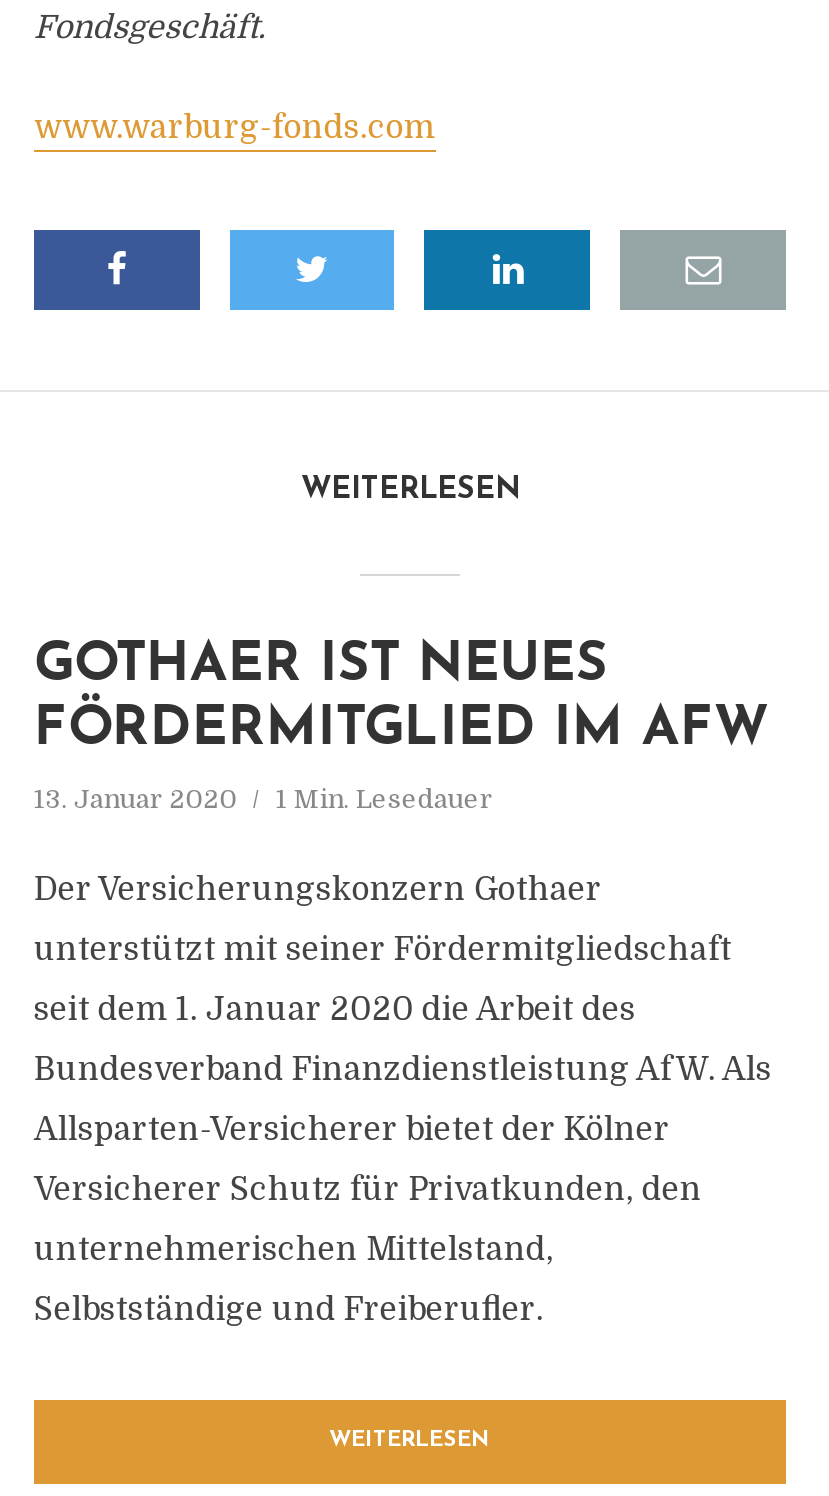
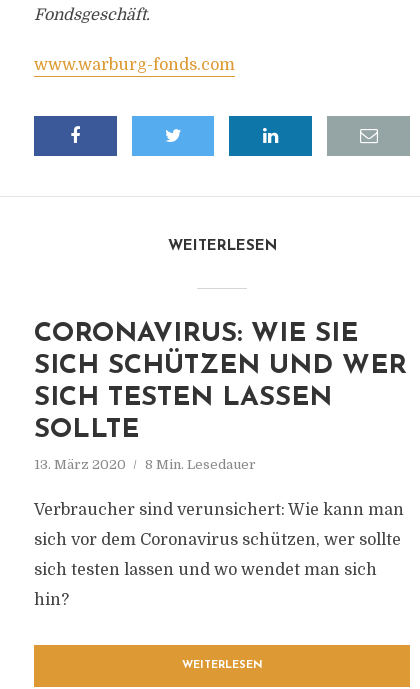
[34,640,772,1328] GOTHAER IST NEUES | FÖRDERMITGLIED IM AFW | 13. Januar 2020 | 1 Min. Lesedauer | Der Versicherungskonzern Gothaer | unterstützt mit seiner Fördermitgliedschaft | seit dem 1. Januar 2020 die Arbeit des | Bundesverband Finanzdienstleistung AfW. Als | Allsparten-Versicherer bietet der Kölner | Versicherer Schutz für Privatkunden, den | unternehmerischen Mittelstand, | Selbstständige und Freiberufler. -> [34,321,407,609] CORONAVIRUS: WIE SIE | SICH SCHÜTZEN UND WER | SICH TESTEN LASSEN | SOLLTE | 13. März 2020 | 8 Min. Lesedauer | Verbraucher sind verunsichert: Wie kann man | sich vor dem Coronavirus schützen, wer sollte | sich testen lassen und wo wendet man sich | hin?

